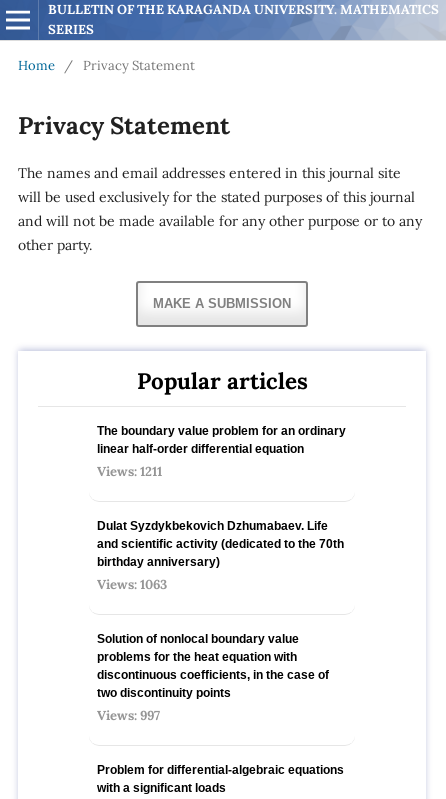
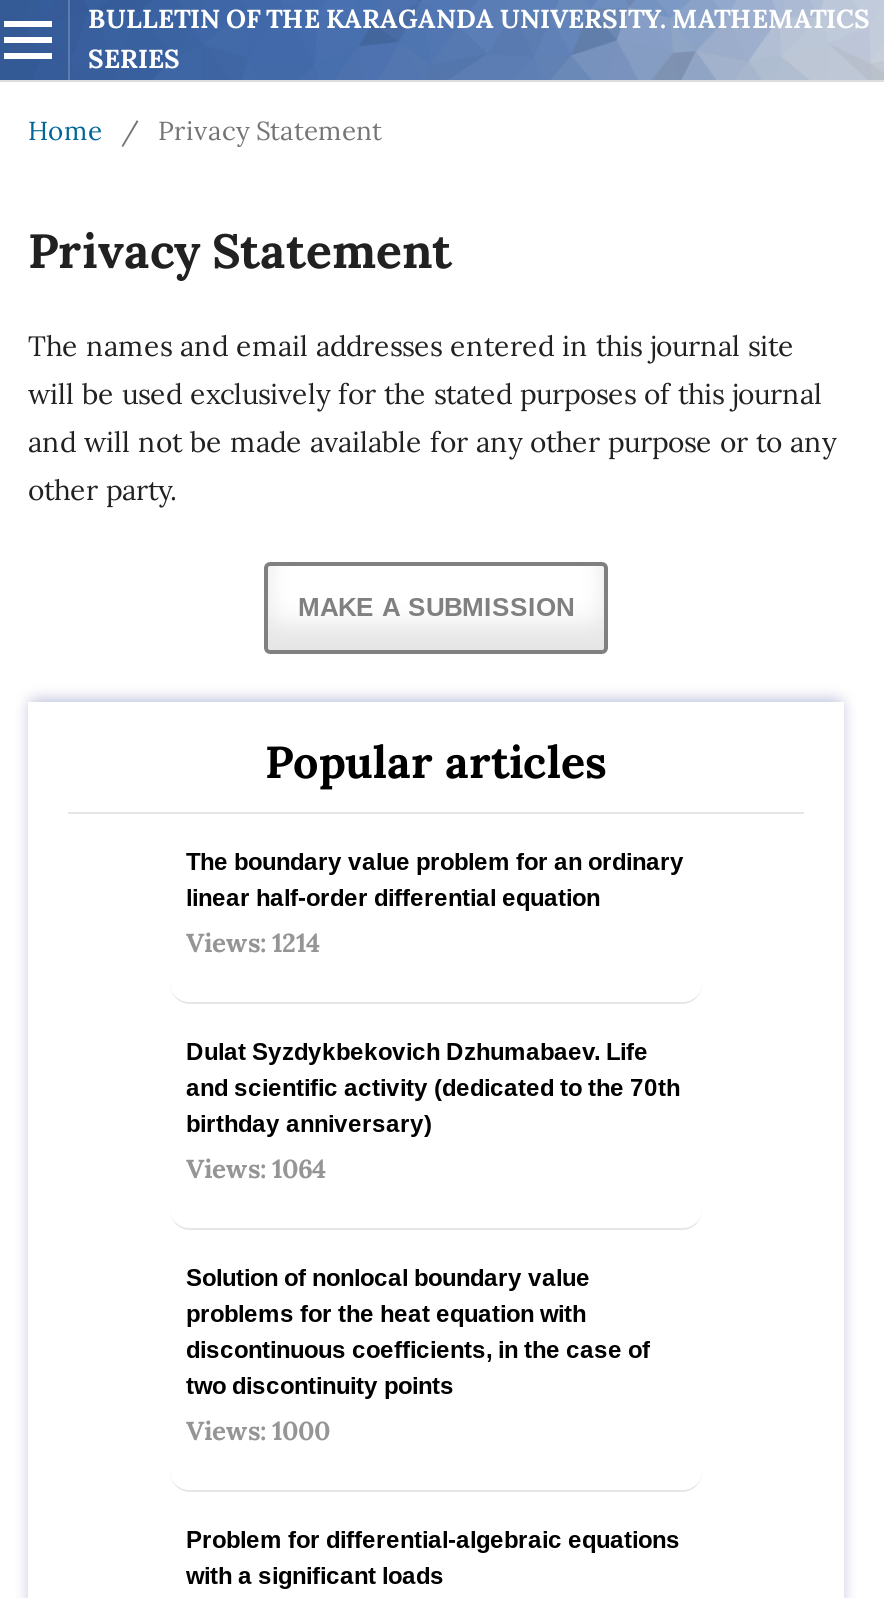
[97,463,162,480] Views: 1211 -> [186,926,320,960] Views: 1214
[97,576,167,593] Views: 1063 -> [186,1152,326,1186] Views: 1064
[97,707,160,724] Views: 997 -> [186,1414,330,1448] Views: 1000

